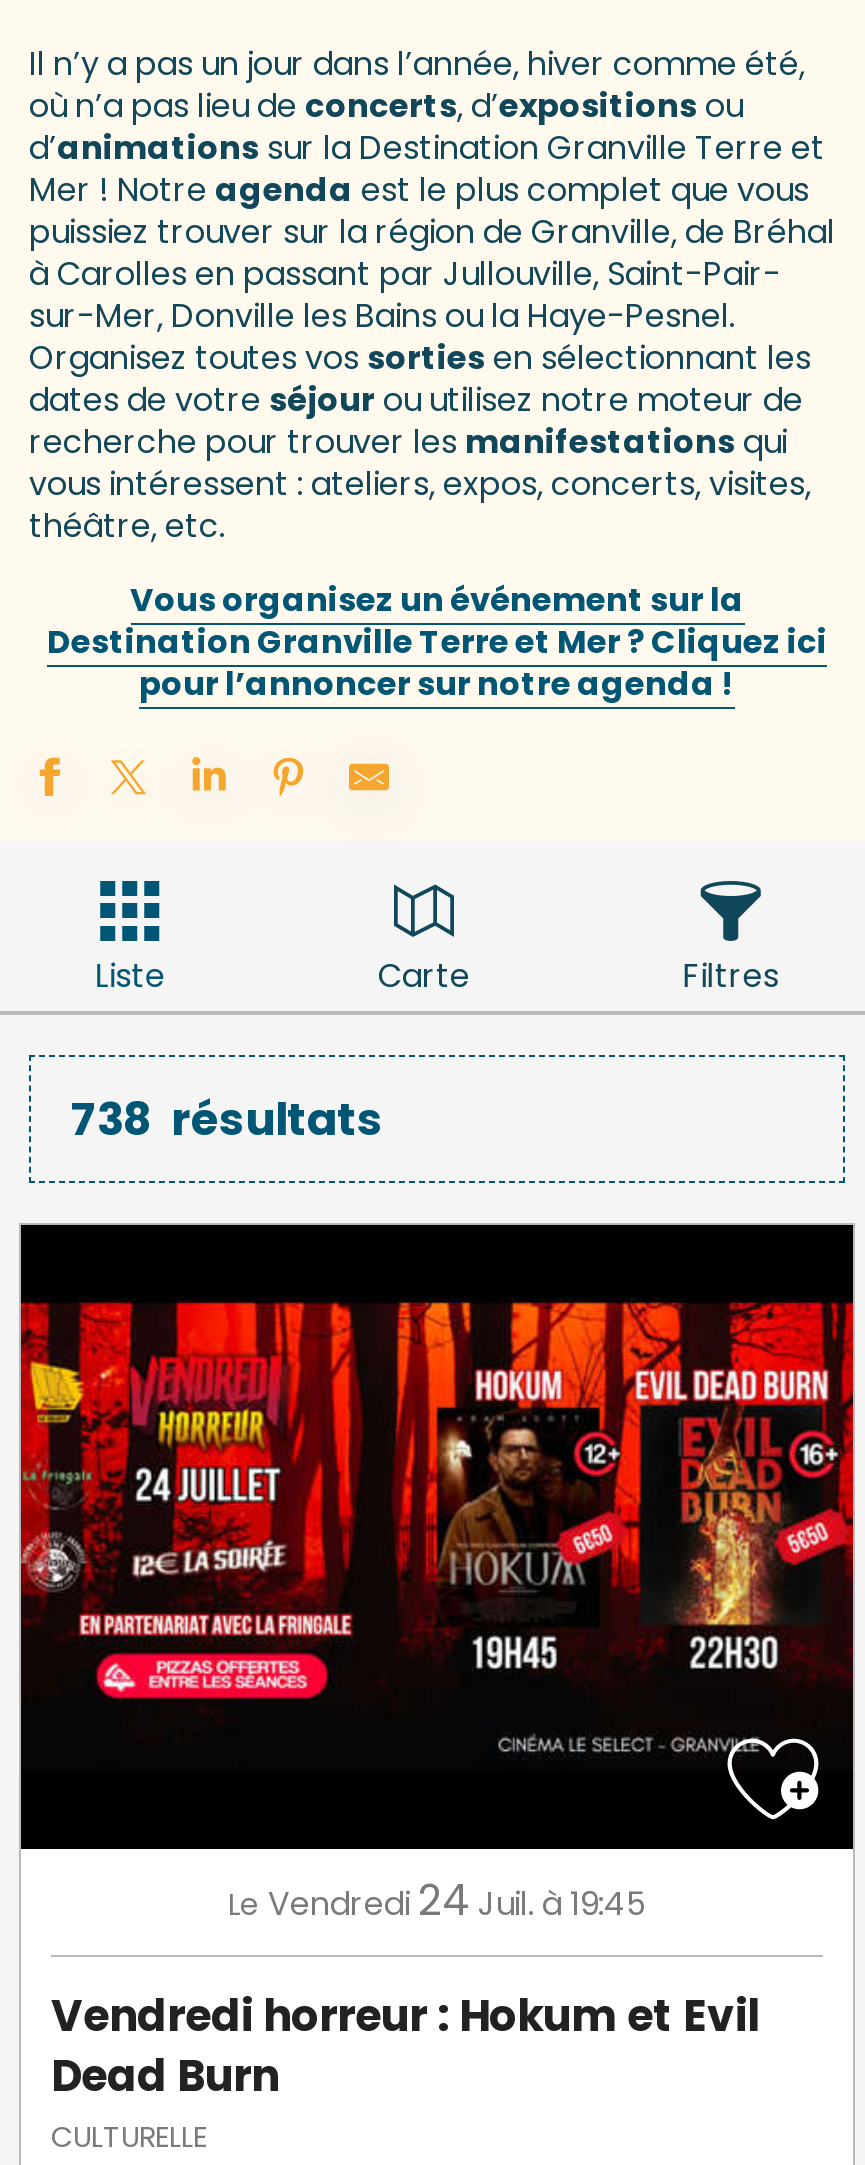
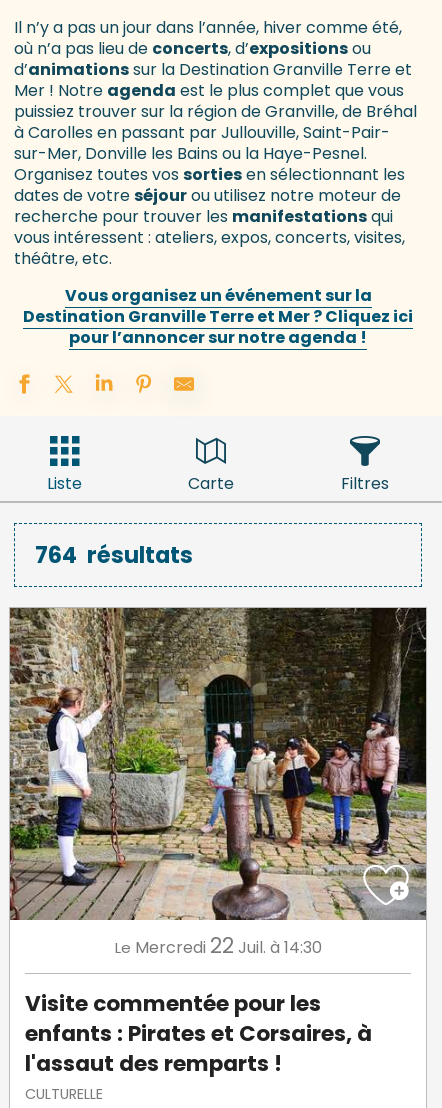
[71,1088,383,1152] 738 résultats -> [35,539,193,571] 764 résultats
[19,1223,855,1930] [image] | Le Vendredi 24 Juil. à 19:45 -> [9,607,427,960] [image] | Le Mercredi 22 Juil. à 14:30
[51,1986,759,2108] Vendredi horreur : Hokum et Evil | Dead Burn -> [25,988,372,1079] Visite commentée pour les | enfants : Pirates et Corsaires, à | l'assaut des remparts !

